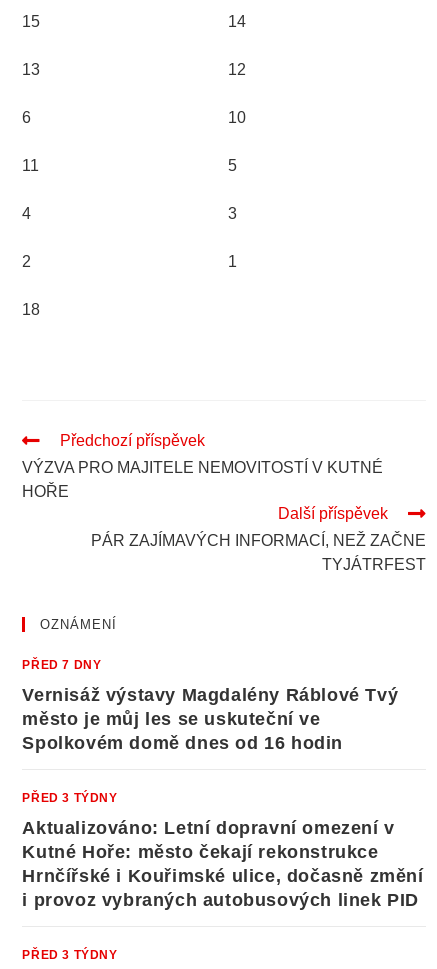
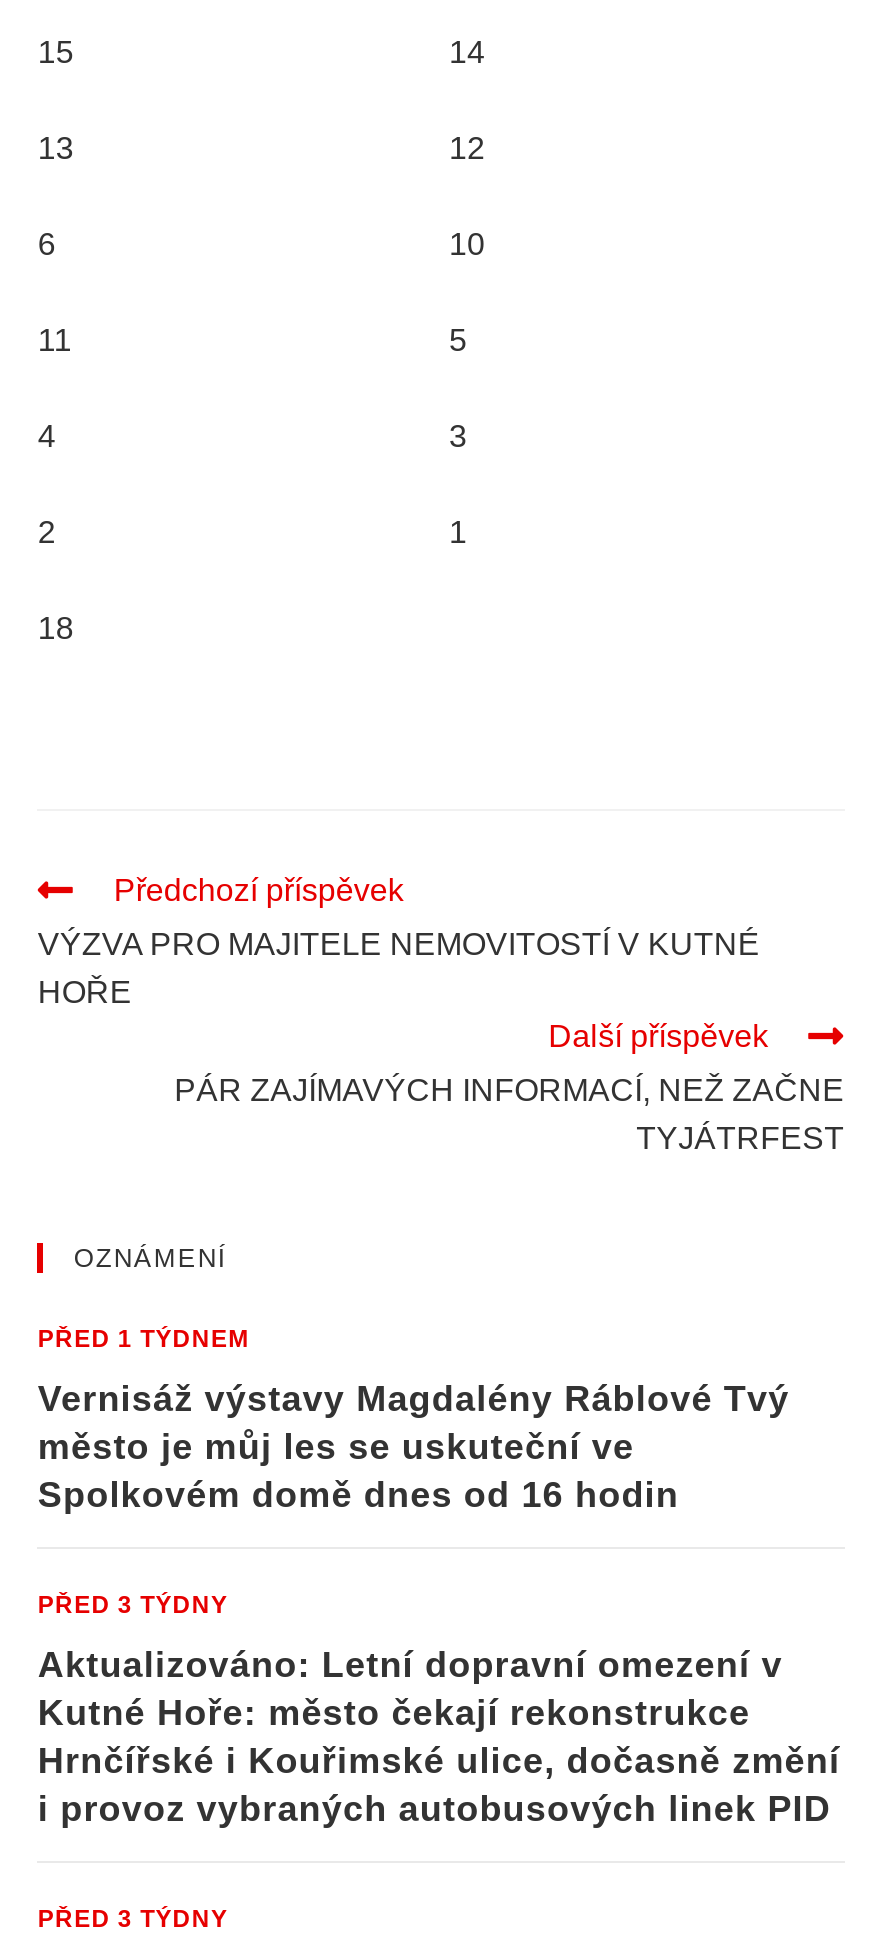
[22,658,101,672] PŘED 7 DNY -> [38,1325,249,1353] PŘED 1 TÝDNEM

